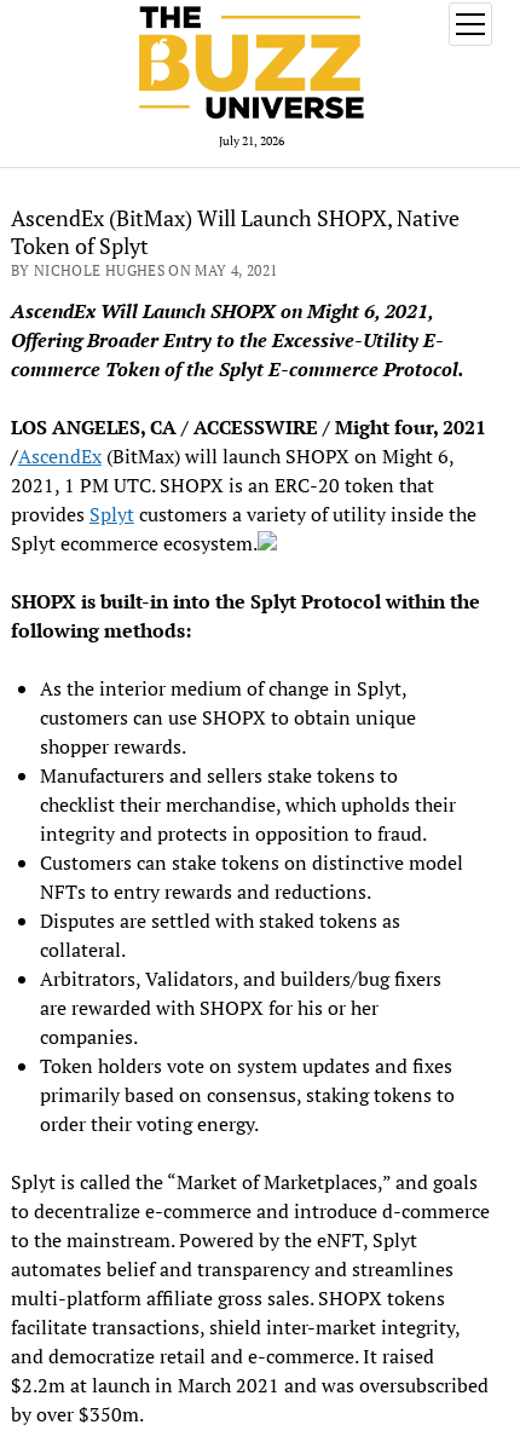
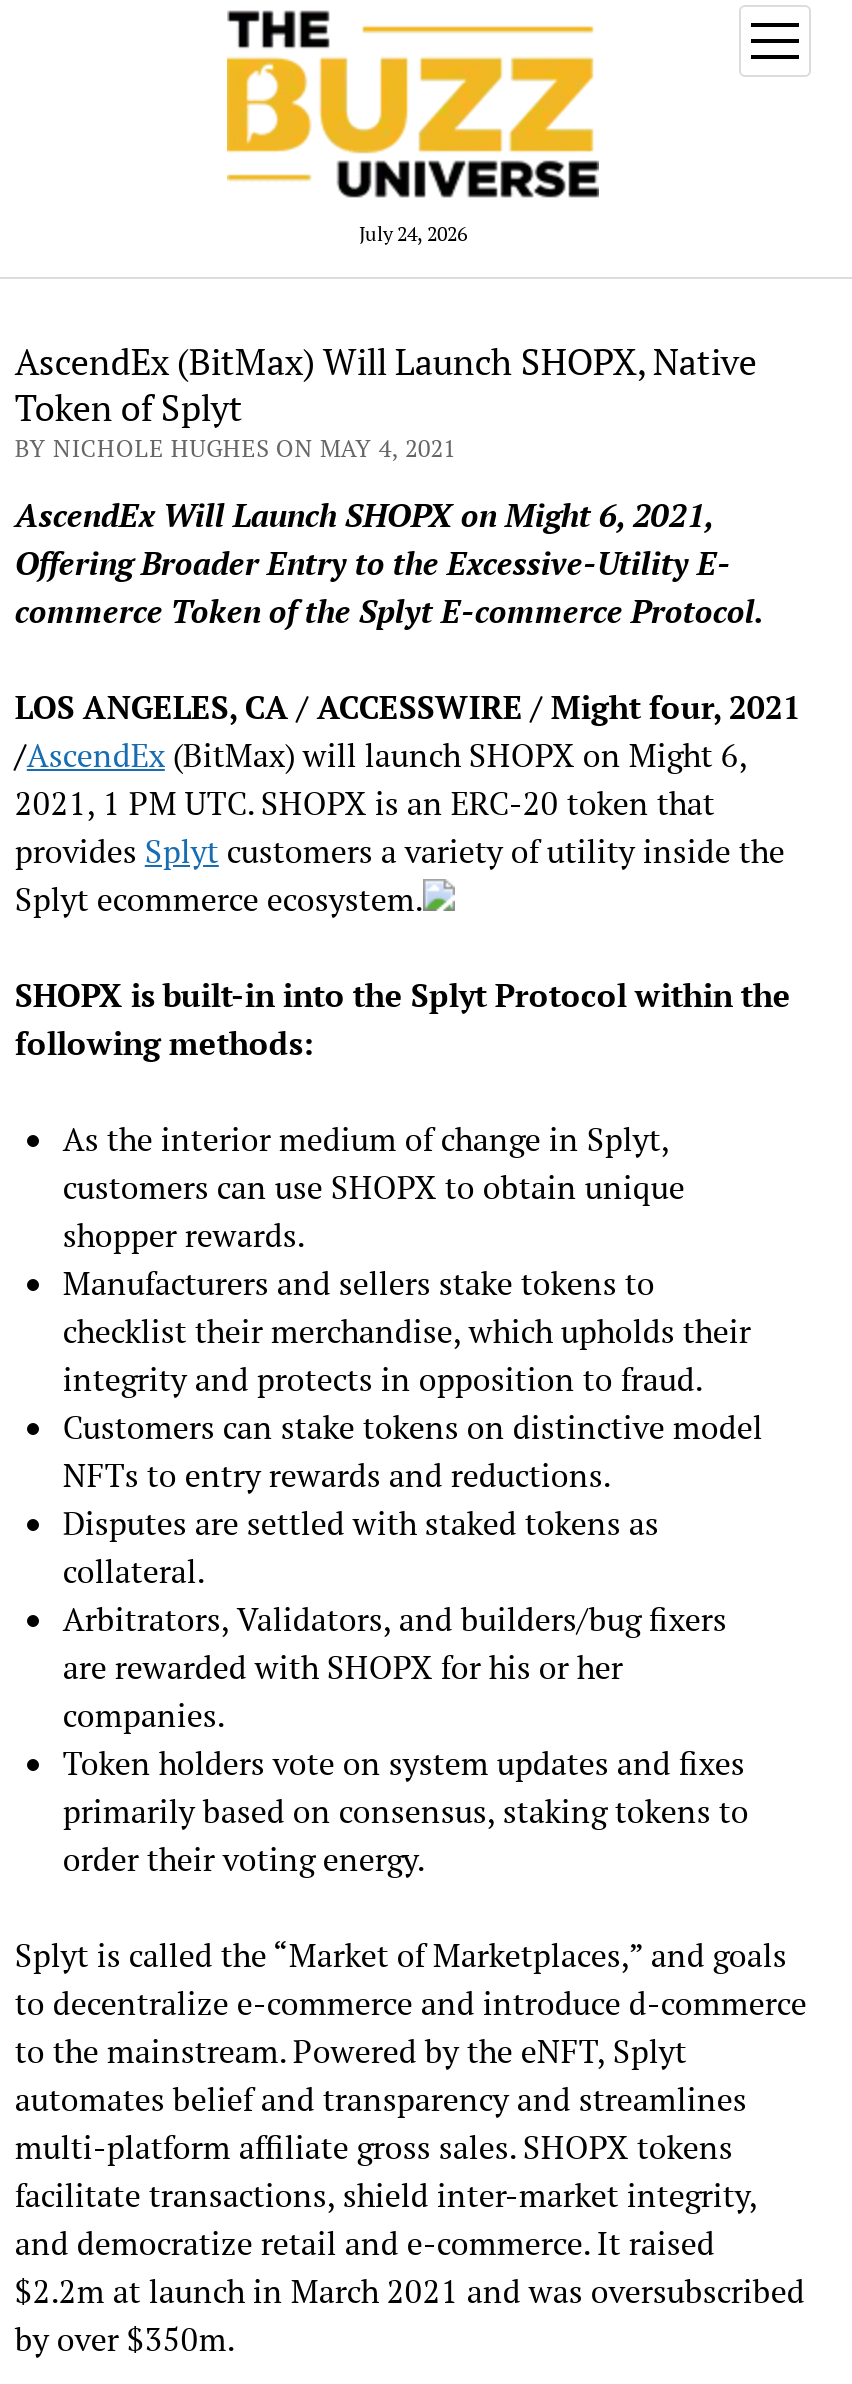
[219,133,284,149] July 21, 2026 -> [359,221,467,247] July 24, 2026

